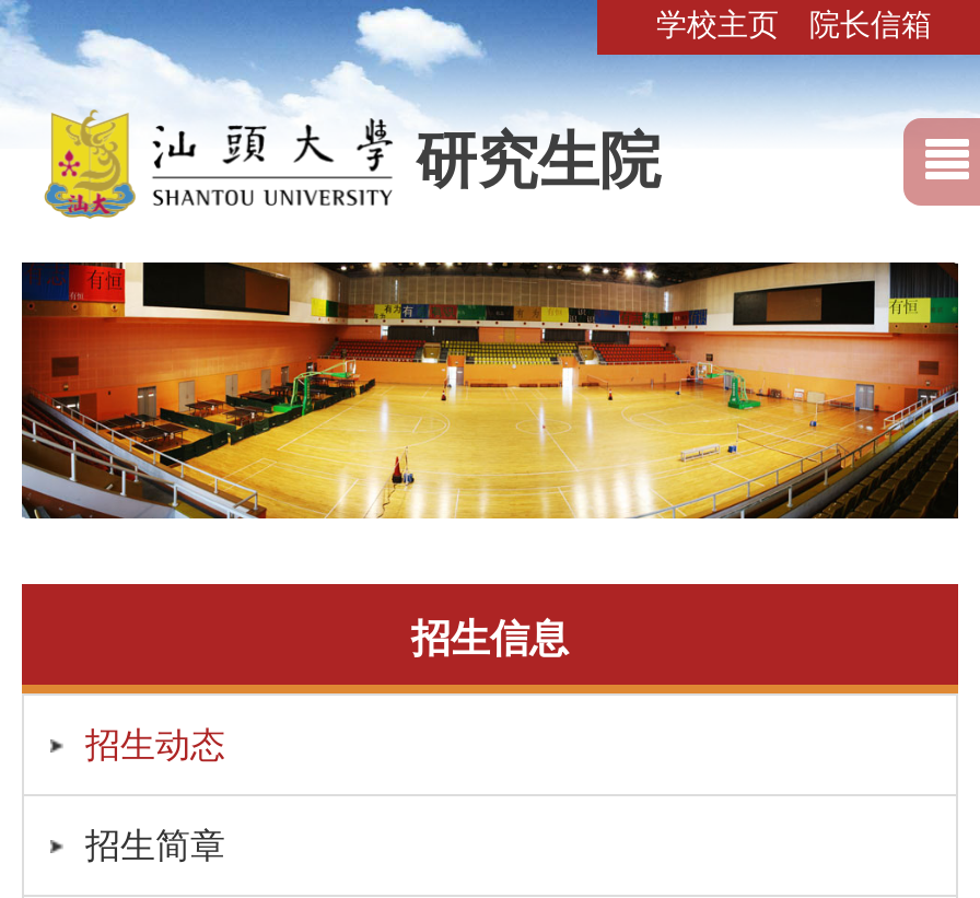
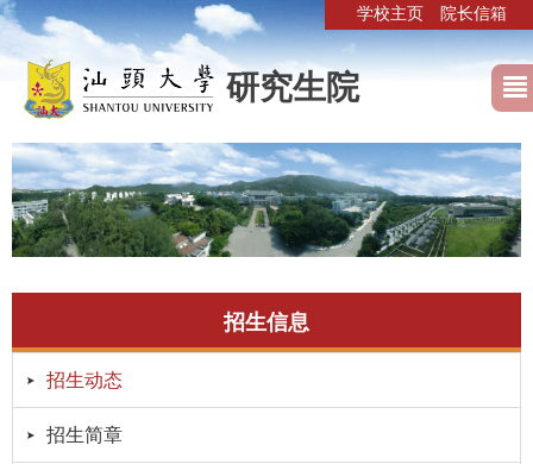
[20,260,960,521] [image] -> [11,142,522,258] [image]

